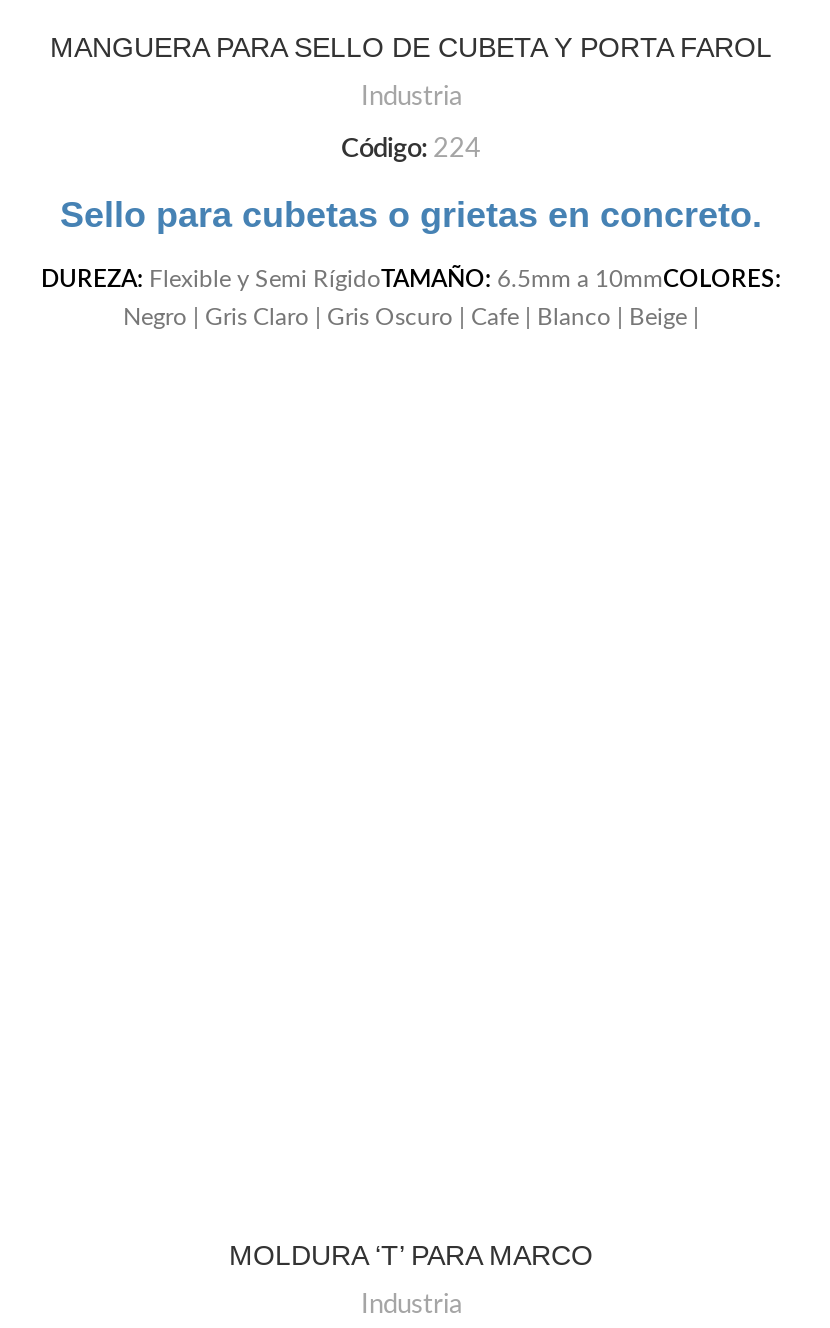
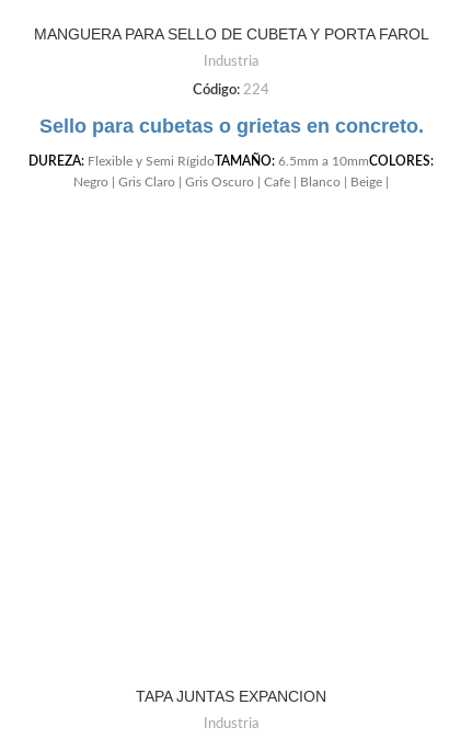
[229,1239,593,1271] MOLDURA ‘T’ PARA MARCO -> [136,687,326,705] TAPA JUNTAS EXPANCION

